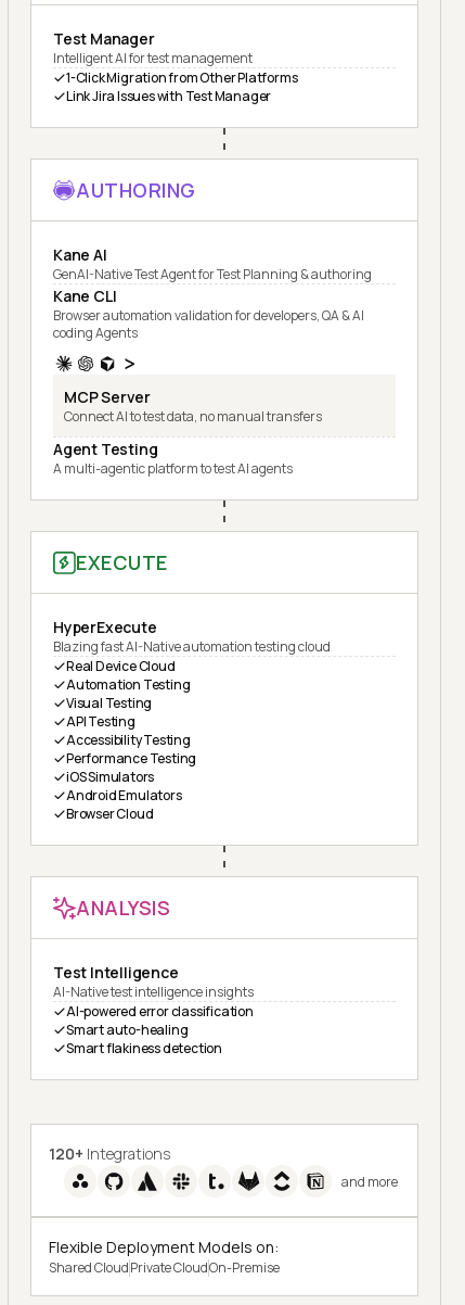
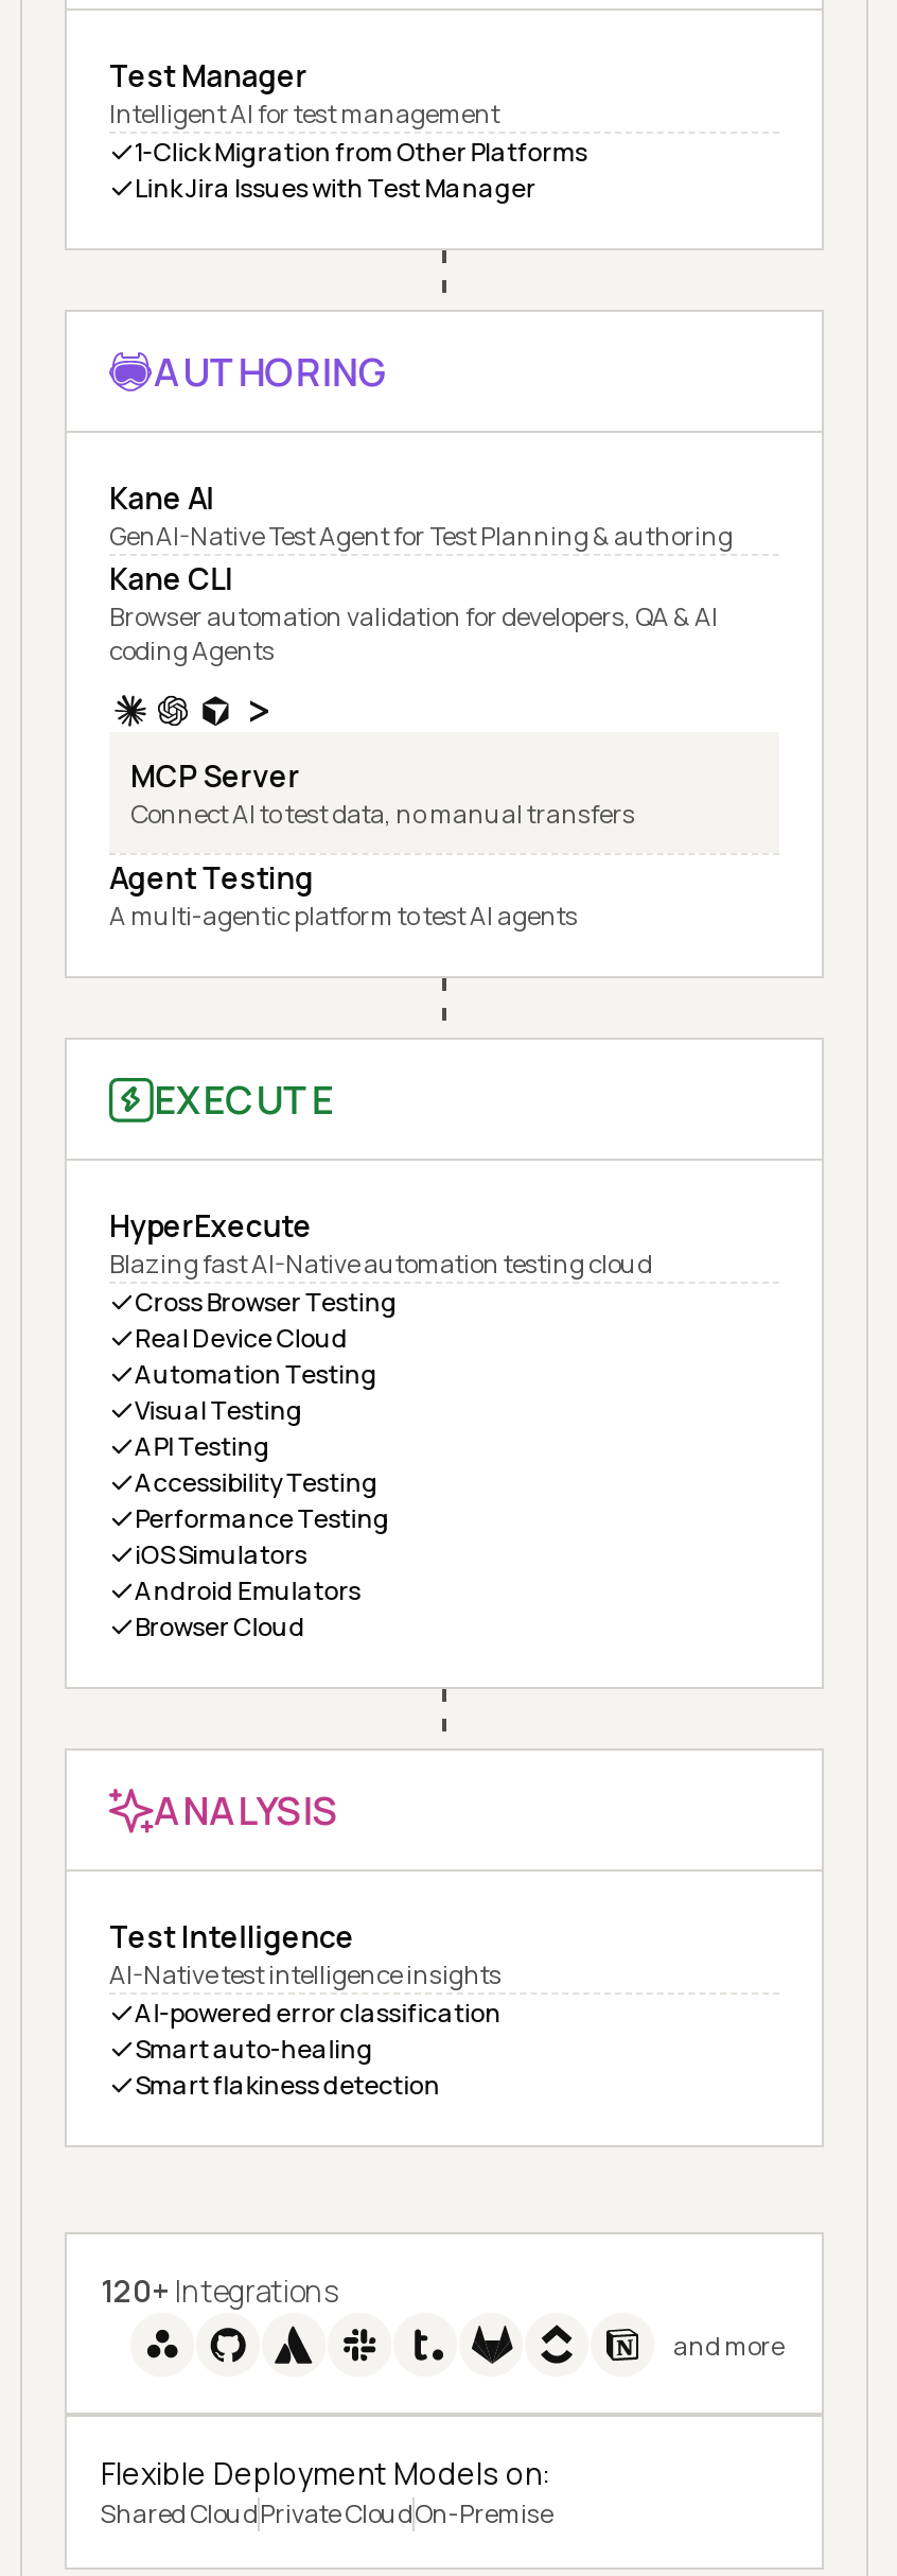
none -> [135,1284,397,1320] Cross Browser Testing

